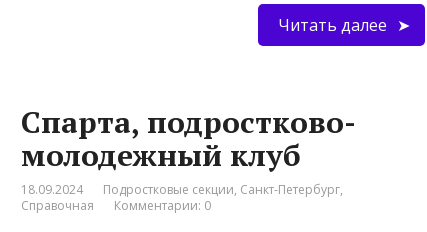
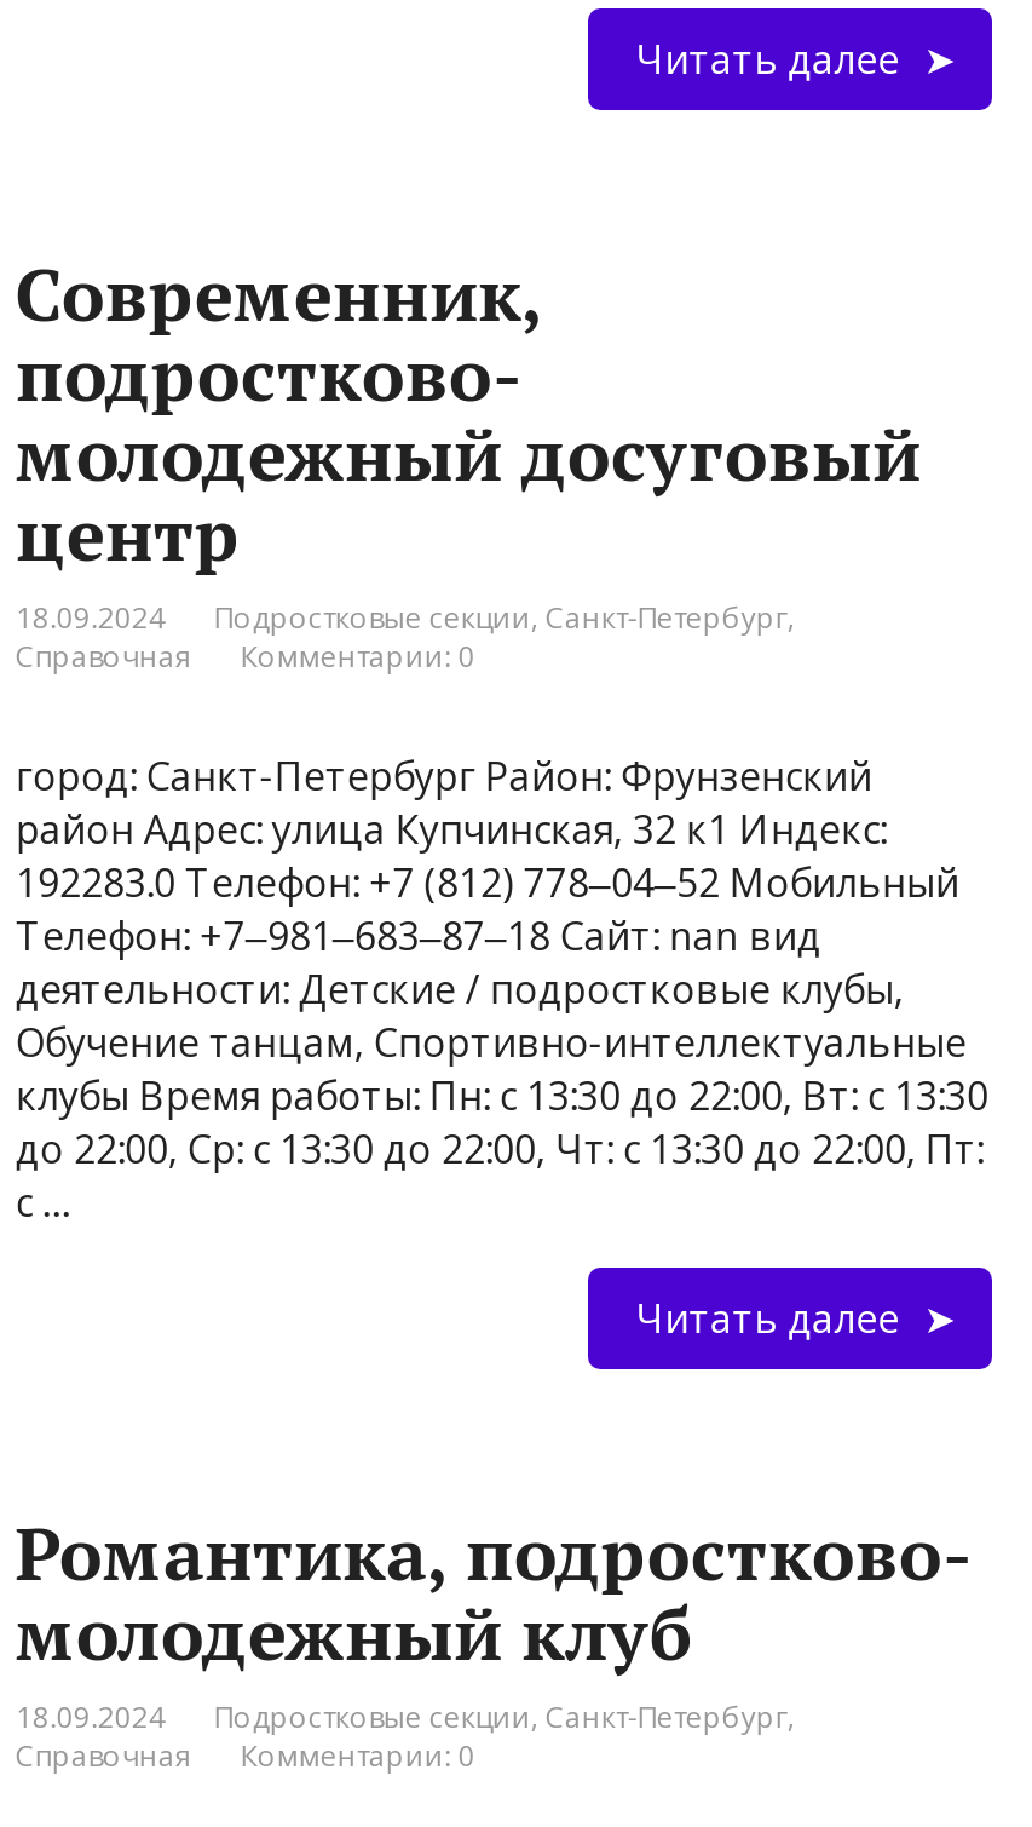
[21,102,356,142] Спарта, подростково- -> [15,246,988,1602] Современник, | подростково- | молодежный досуговый | центр | 18.09.2024 | Подростковые секции, Санкт-Петербург, | Справочная | Комментарии: 0 | город: Санкт-Петербург Район: Фрунзенский | район Адрес: улица Купчинская, 32 к1 Индекс: | 192283.0 Телефон: +7 (812) 778‒04‒52 Мобильный | Телефон: +7‒981‒683‒87‒18 Сайт: nan вид | деятельности: Детские / подростковые клубы, | Обучение танцам, Спортивно-интеллектуальные | клубы Время работы: Пн: с 13:30 до 22:00, Вт: с 13:30 | до 22:00, Ср: с 13:30 до 22:00, Чт: с 13:30 до 22:00, Пт: | с … | Читать далее | Романтика, подростково-

